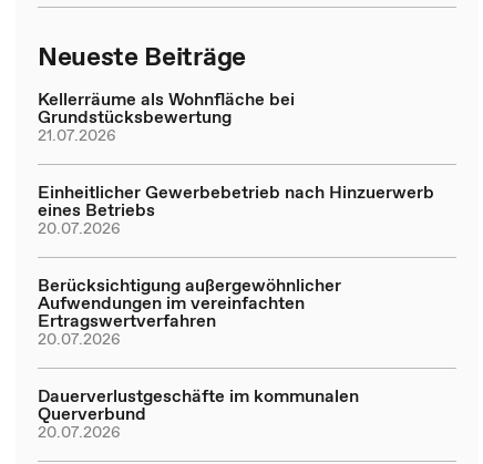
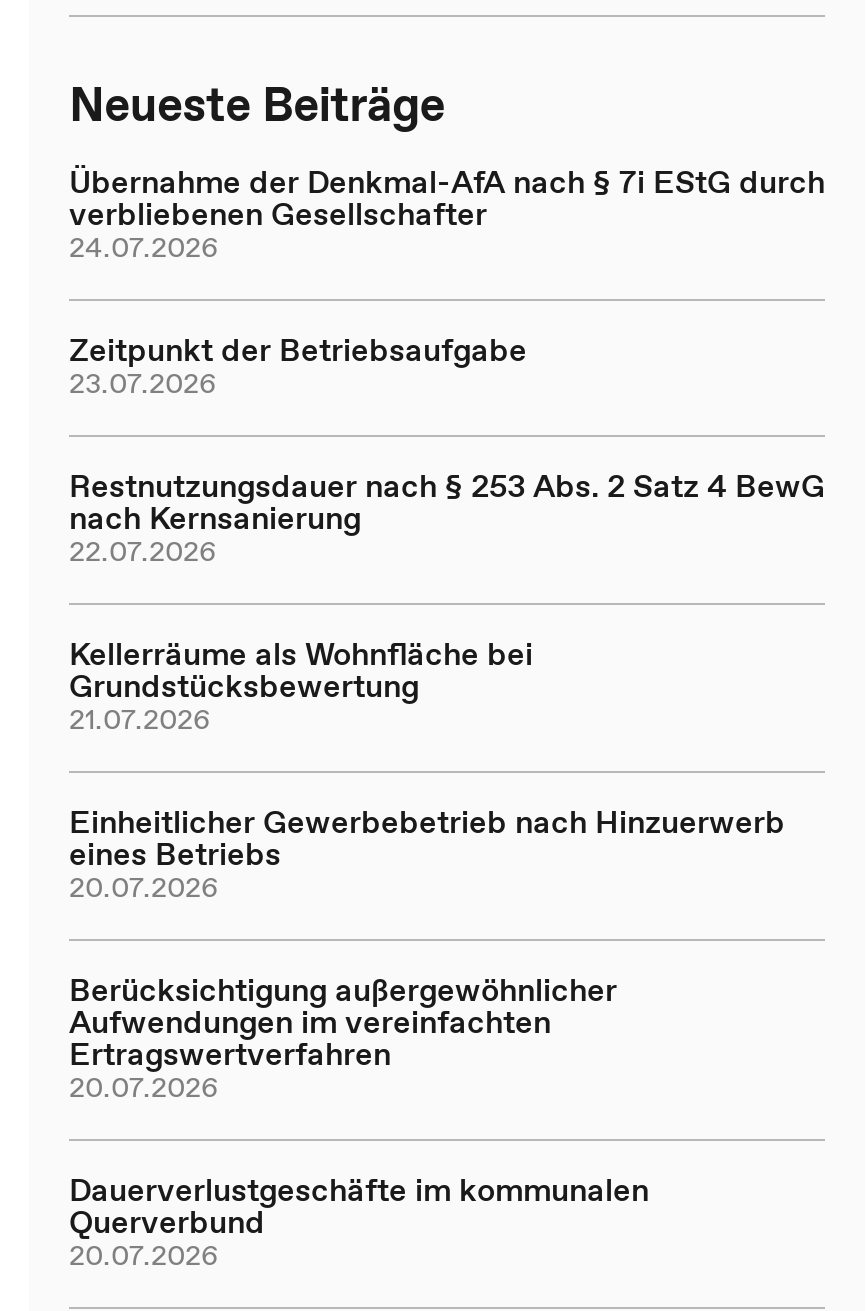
none -> [69,159,825,571] Übernahme der Denkmal-AfA nach § 7i EStG durch | verbliebenen Gesellschafter | 24.07.2026 | Zeitpunkt der Betriebsaufgabe | 23.07.2026 | Restnutzungsdauer nach § 253 Abs. 2 Satz 4 BewG | nach Kernsanierung | 22.07.2026

